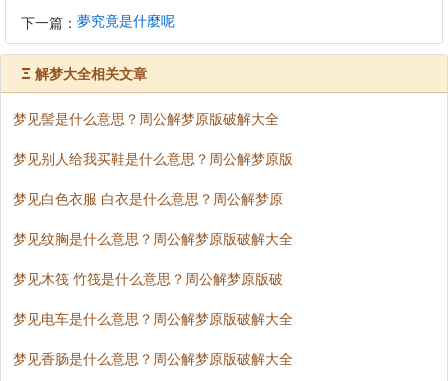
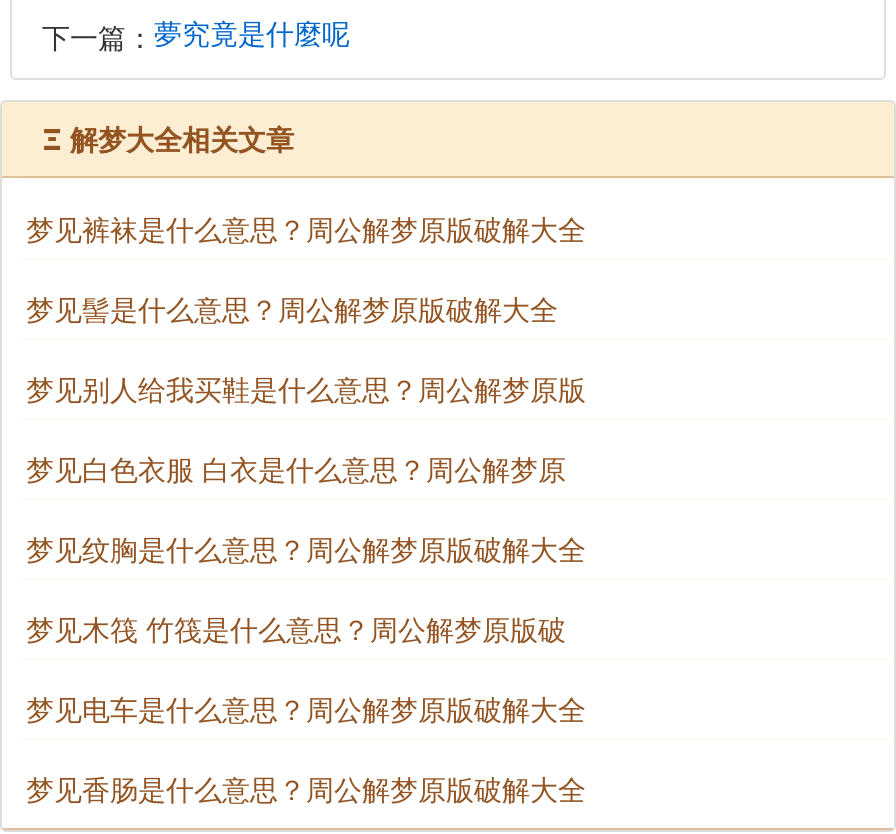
none -> [26,208,586,248] 梦见裤袜是什么意思？周公解梦原版破解大全

